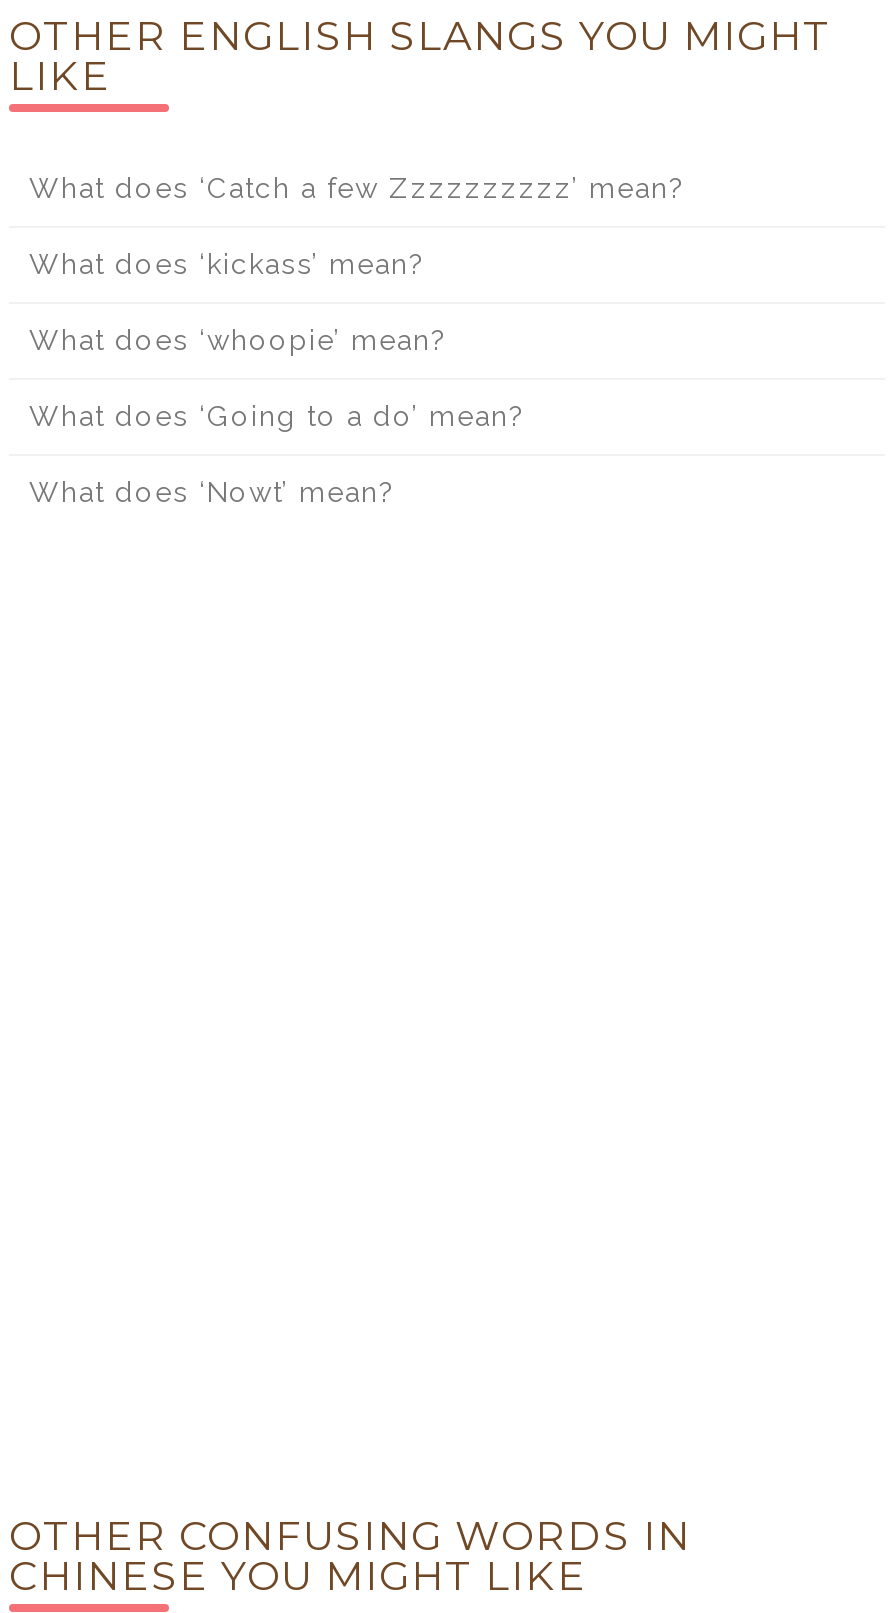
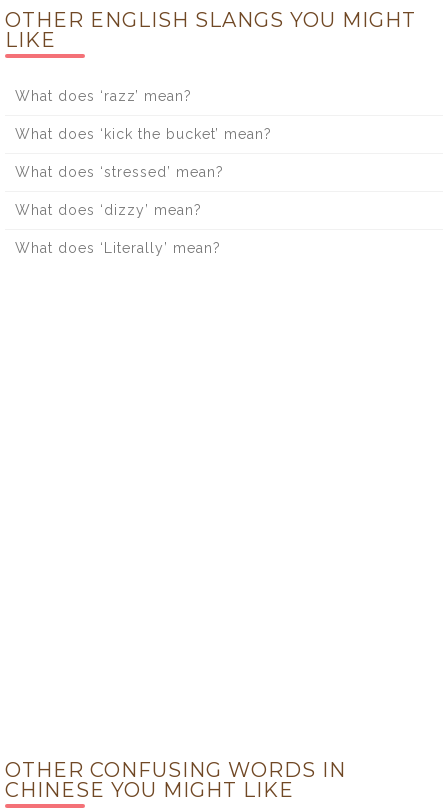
[29,172,685,204] What does ‘Catch a few Zzzzzzzzzz’ mean? -> [15,88,192,104] What does ‘razz’ mean?
[29,248,425,280] What does ‘kickass’ mean? -> [15,126,272,142] What does ‘kick the bucket’ mean?
[29,324,447,356] What does ‘whoopie’ mean? -> [15,164,224,180] What does ‘stressed’ mean?
[29,400,525,432] What does ‘Going to a do’ mean? -> [15,202,202,218] What does ‘dizzy’ mean?
[29,476,395,508] What does ‘Nowt’ mean? -> [15,240,221,256] What does ‘Literally’ mean?

